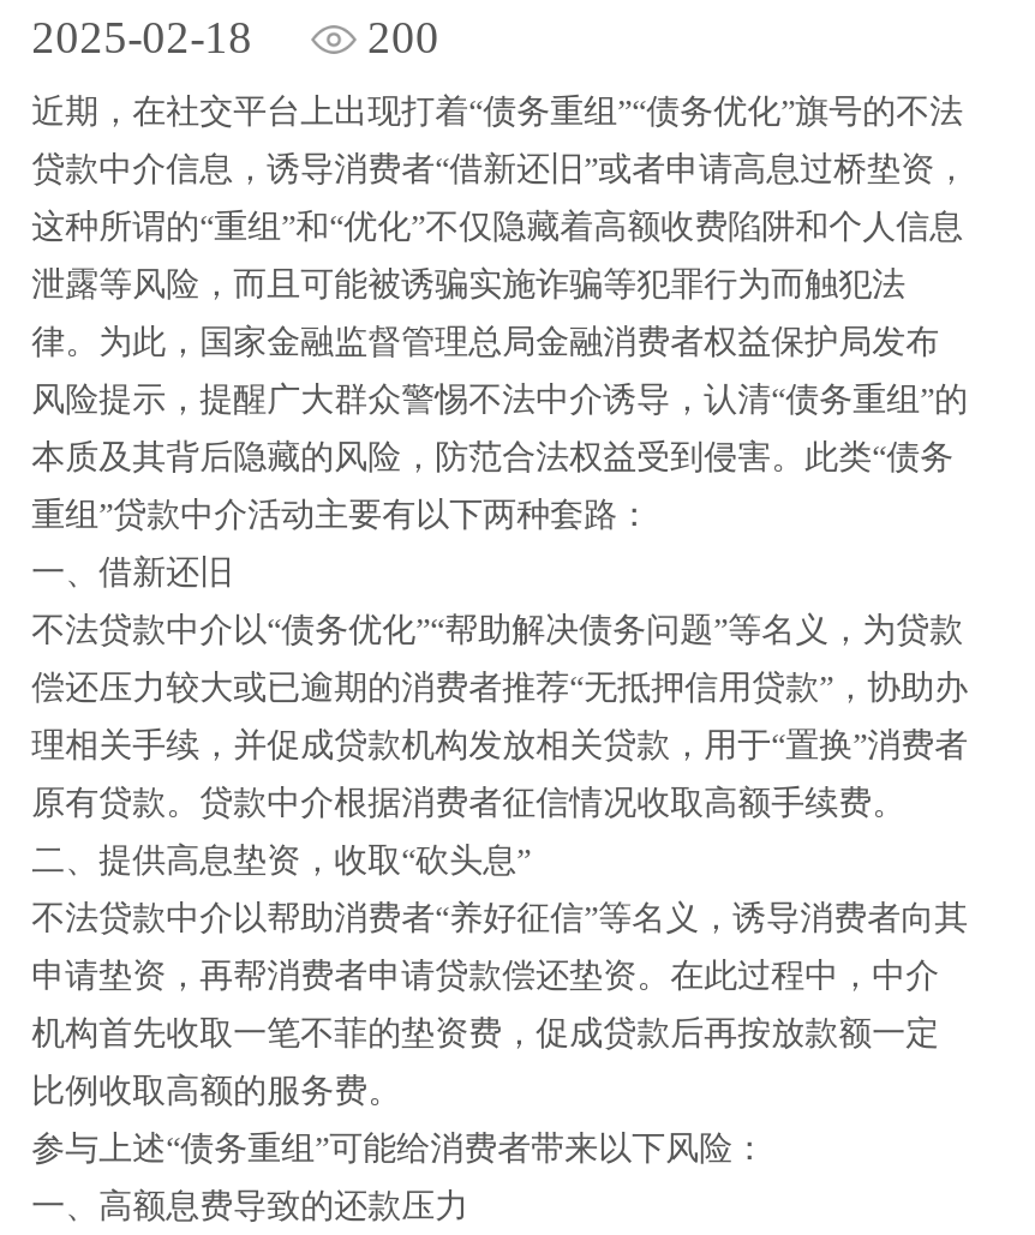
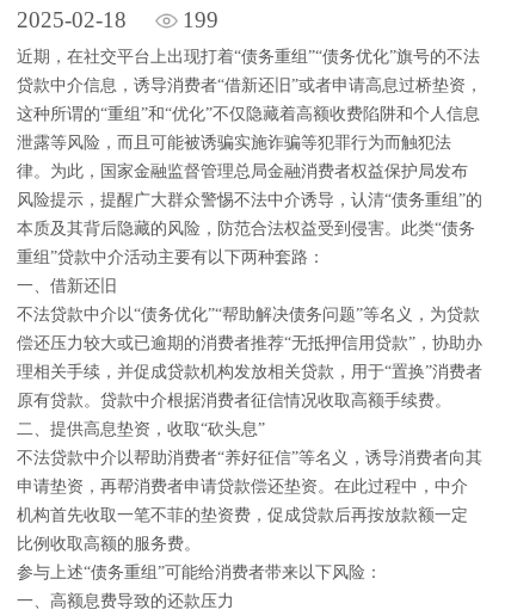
[367,12,439,63] 200 -> [183,7,219,32] 199

